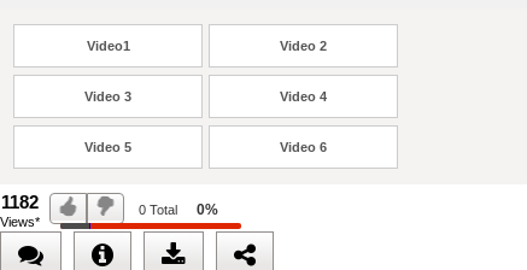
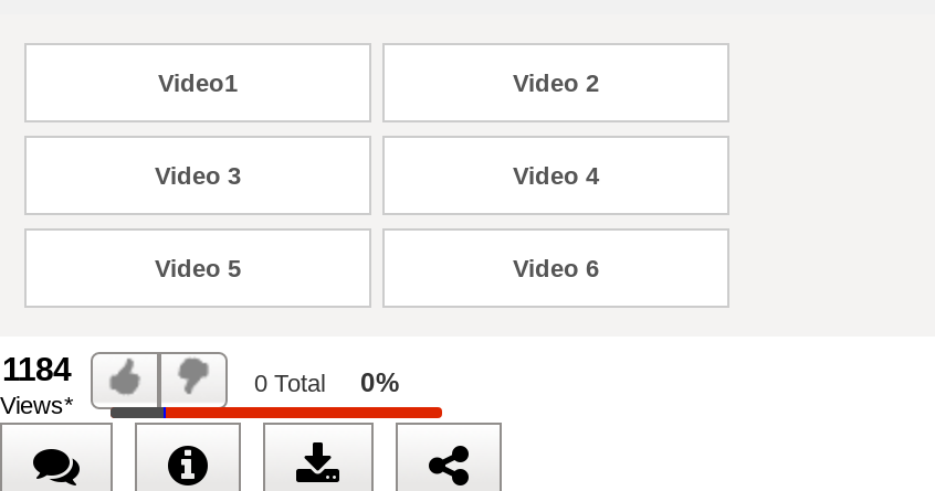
[1,192,39,212] 1182 -> [2,350,71,388] 1184

